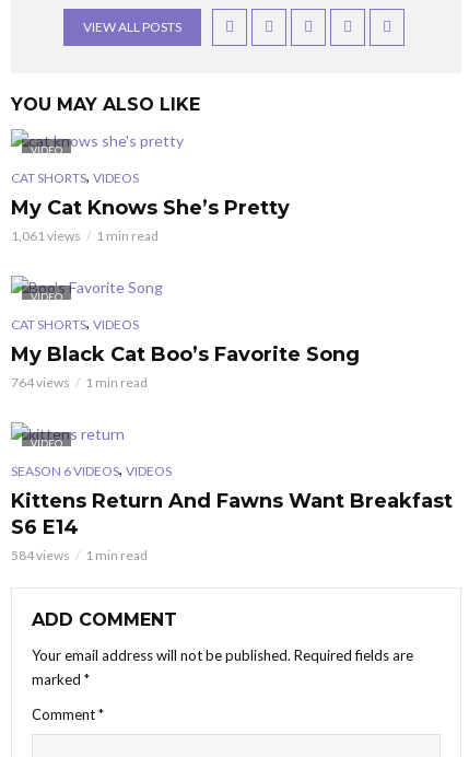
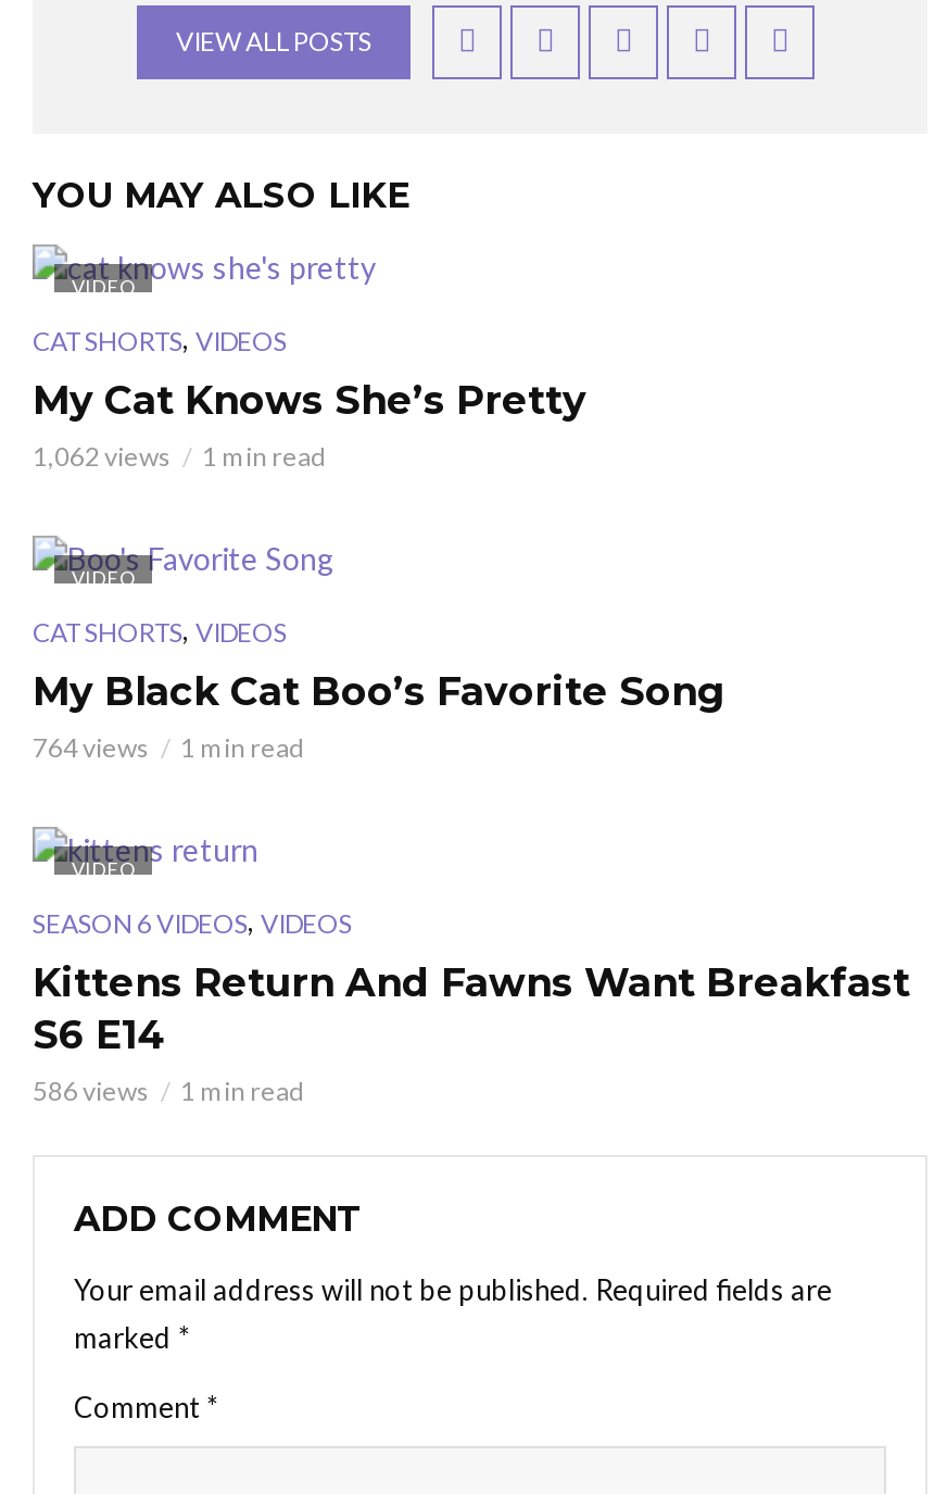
[11,227,159,244] 1,061 views 1 min read -> [33,440,326,472] 1,062 views 1 min read
[11,547,148,563] 584 views 1 min read -> [33,1074,304,1107] 586 views 1 min read

